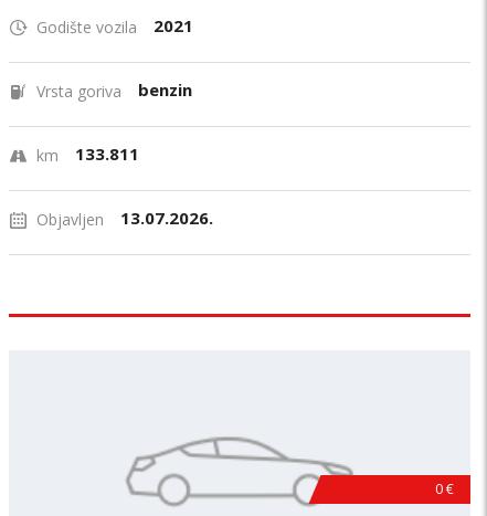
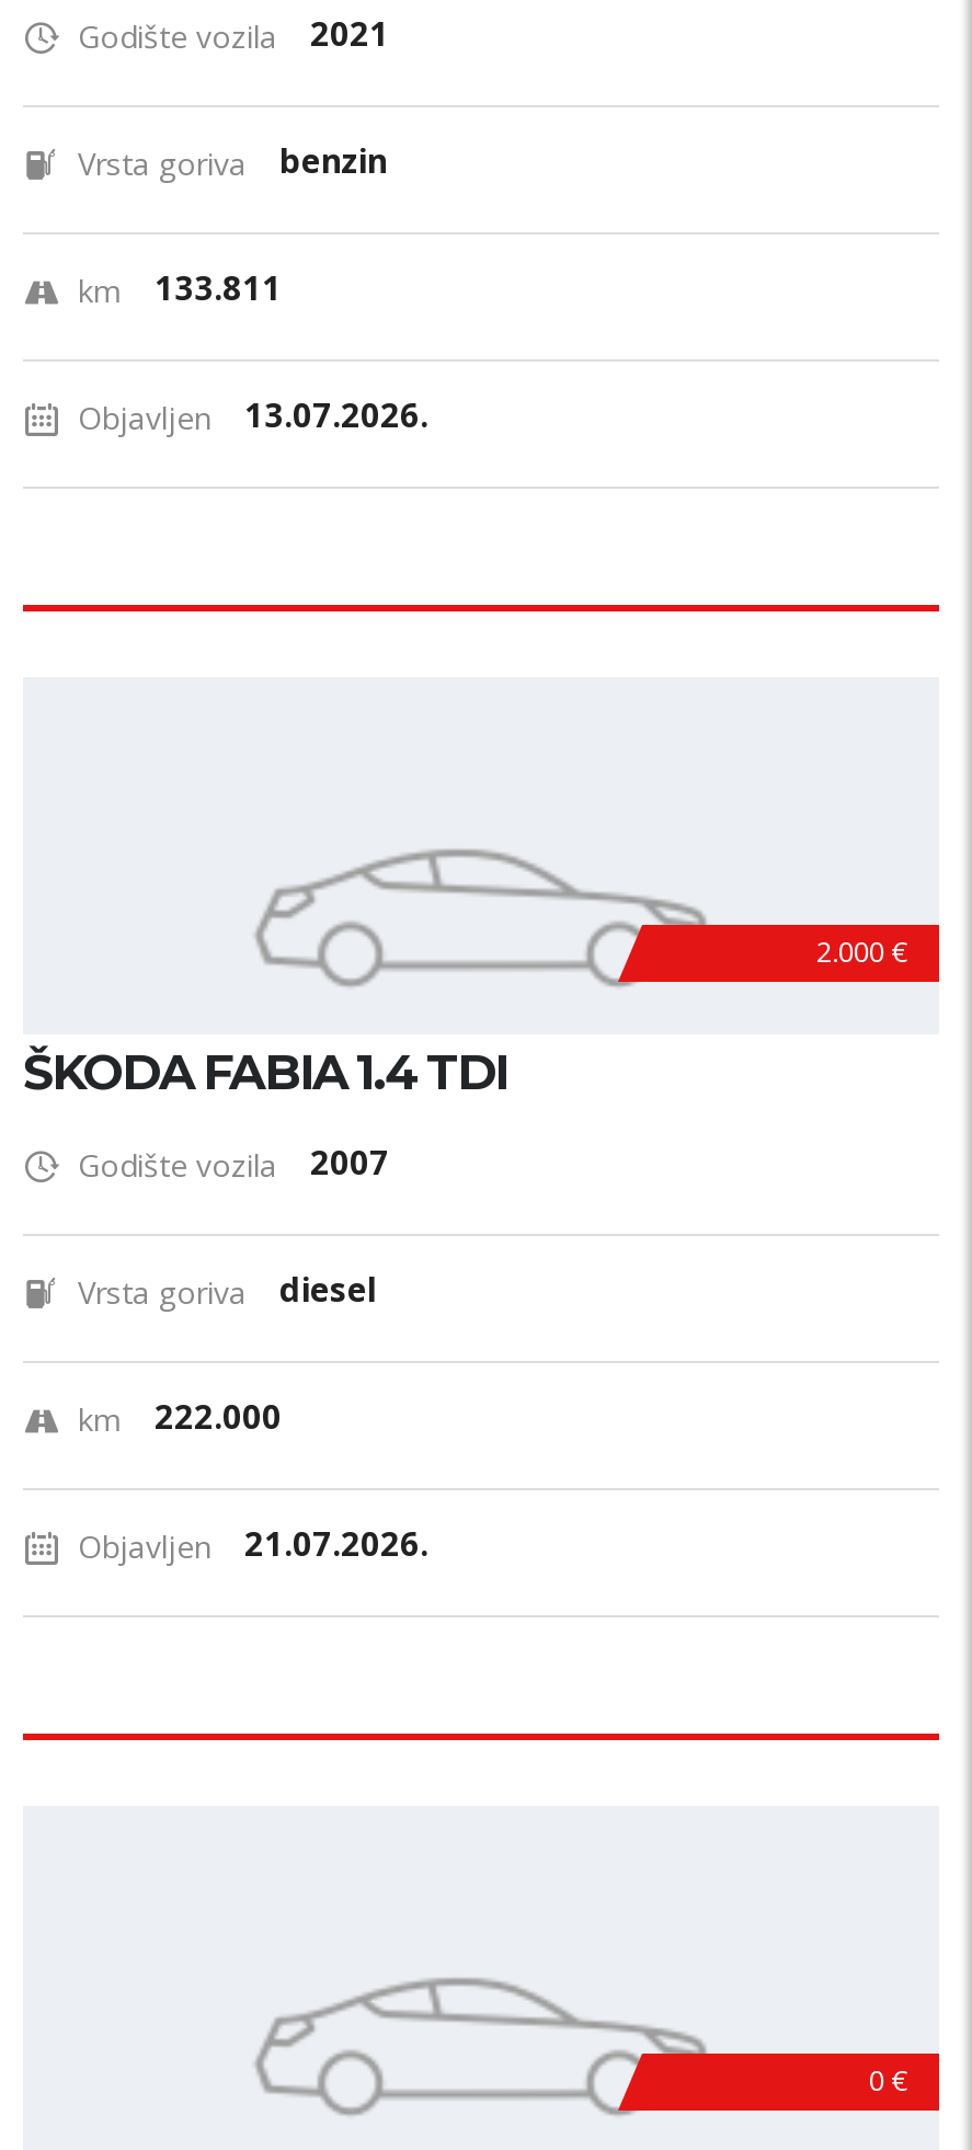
none -> [23,931,906,1567] 2.000 € | ŠKODA FABIA 1.4 TDI | Godište vozila | 2007 | Vrsta goriva | diesel | km | 222.000 | Objavljen | 21.07.2026.

